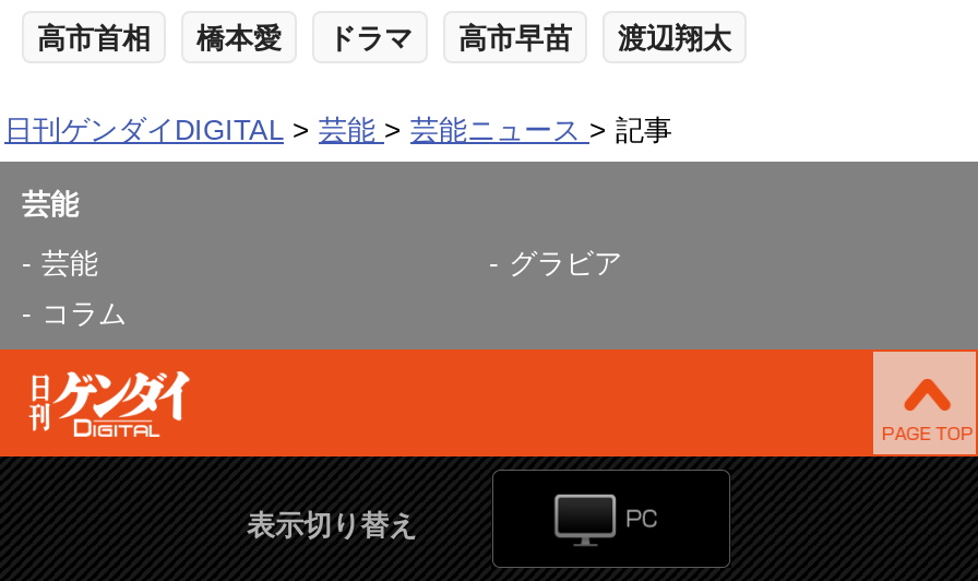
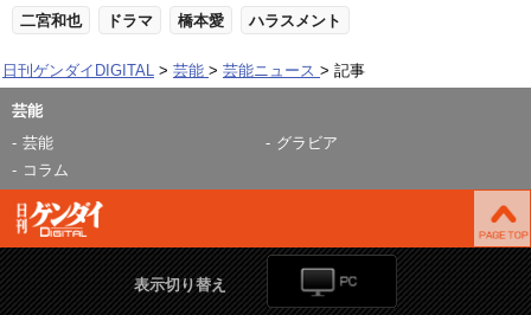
[37,22,282,55] 高市首相 | 橋本愛 -> [20,12,82,30] 二宮和也
[458,22,731,55] 高市早苗 | 渡辺翔太 -> [178,12,341,30] 橋本愛 | ハラスメント

